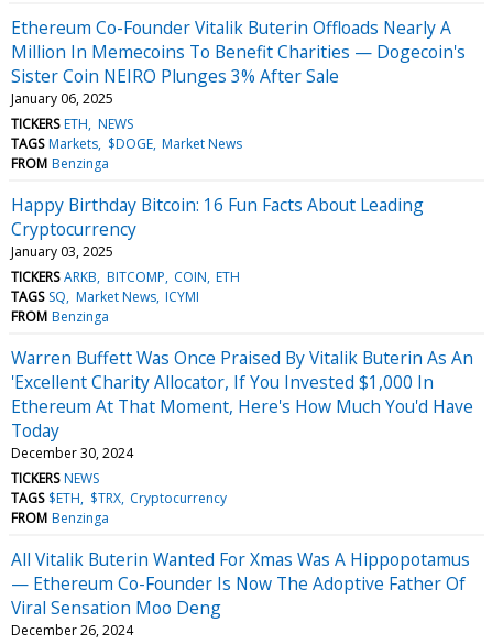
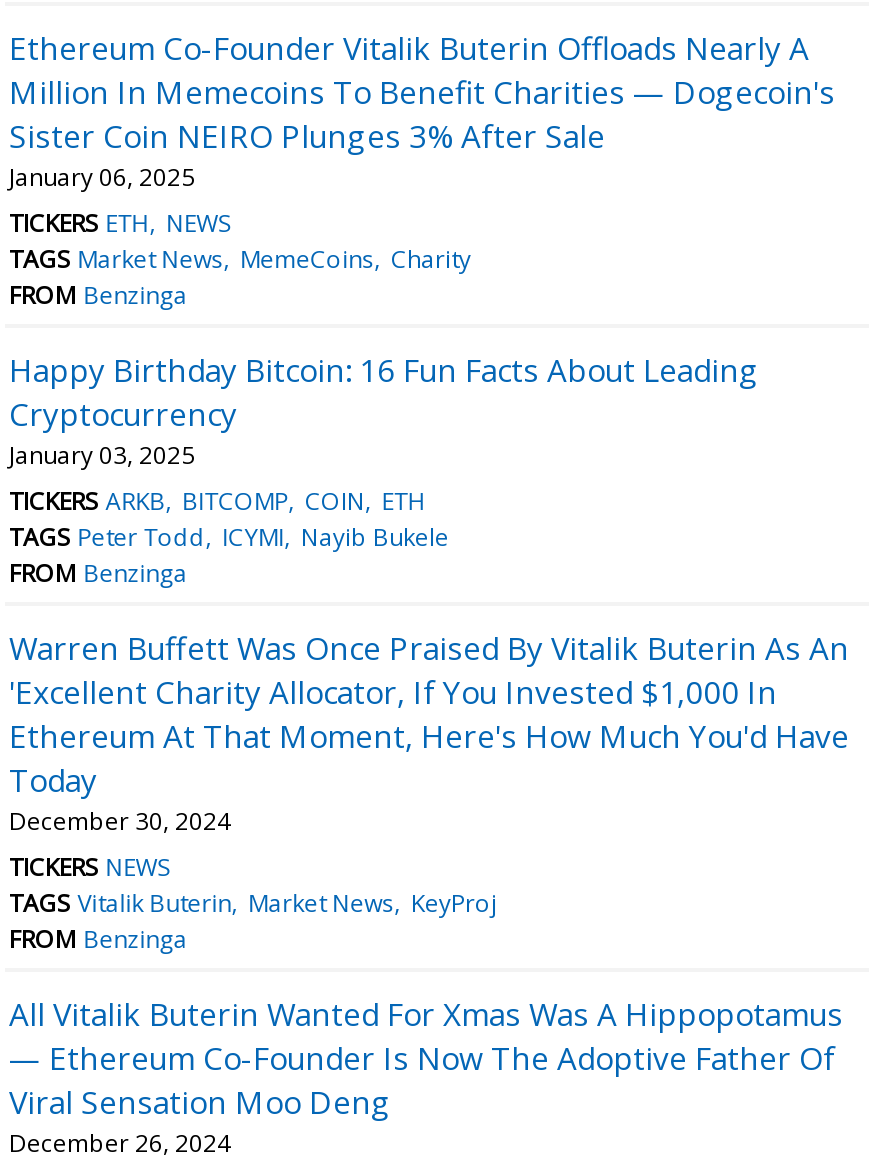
[11,134,242,153] TAGS Markets $DOGE Market News -> [9,242,471,276] TAGS Market News MemeCoins Charity
[11,287,199,306] TAGS SQ Market News ICYMI -> [9,520,449,554] TAGS Peter Todd ICYMI Nayib Bukele
[11,489,227,507] TAGS $ETH $TRX Cryptocurrency -> [9,886,497,920] TAGS Vitalik Buterin Market News KeyProj

